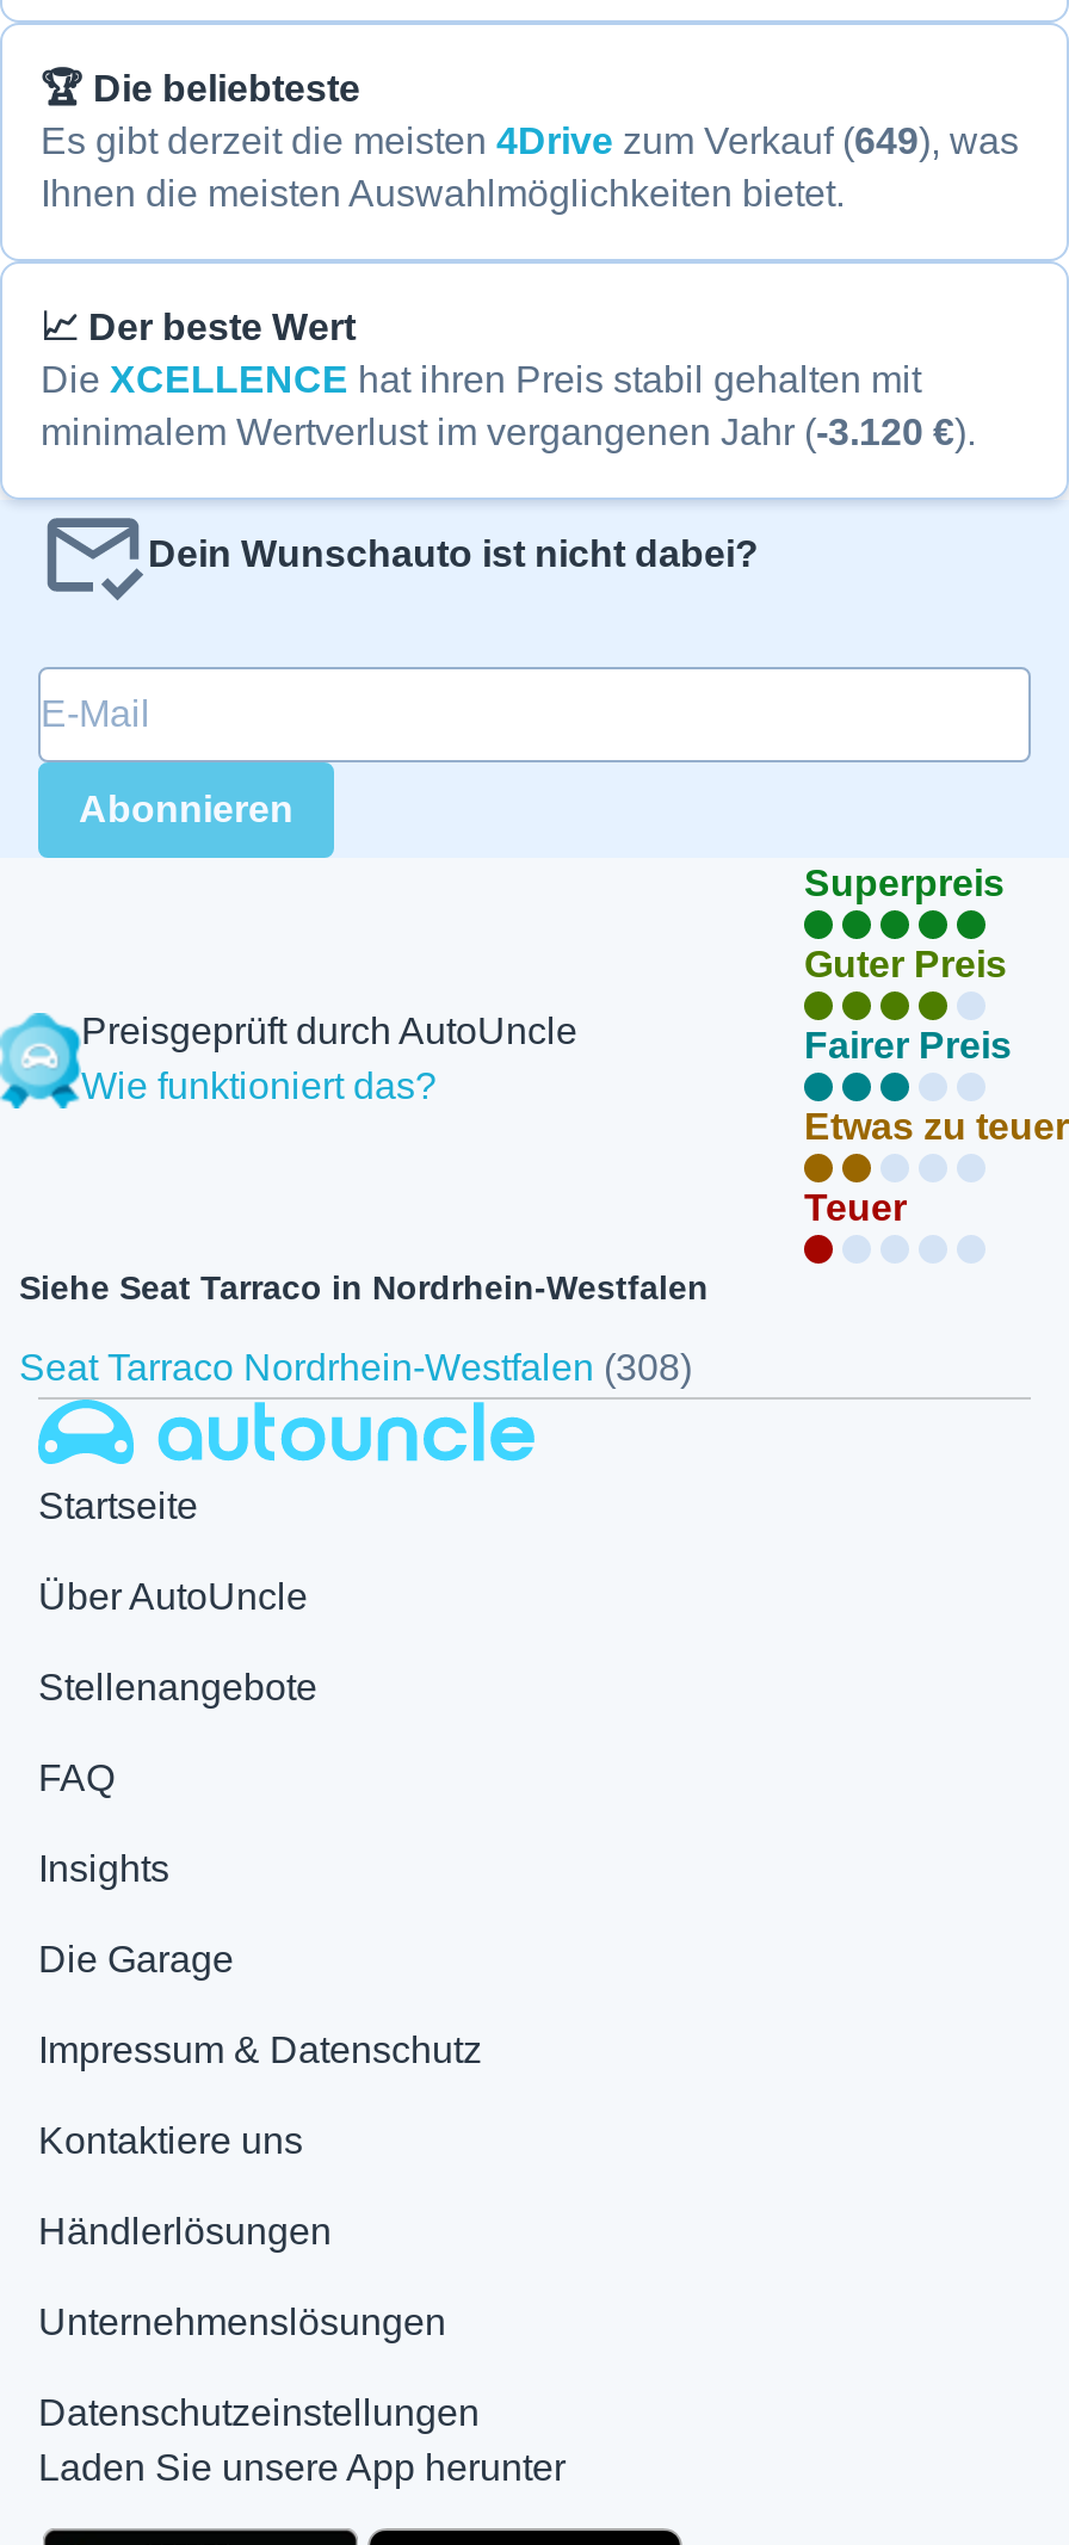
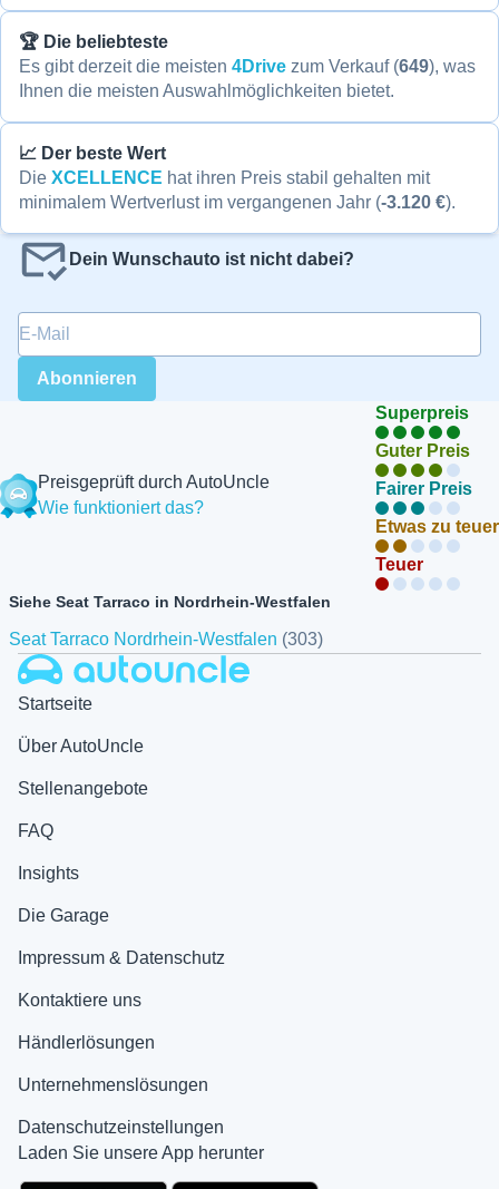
[19,1346,692,1386] Seat Tarraco Nordrhein-Westfalen (308) -> [9,629,323,648] Seat Tarraco Nordrhein-Westfalen (303)

